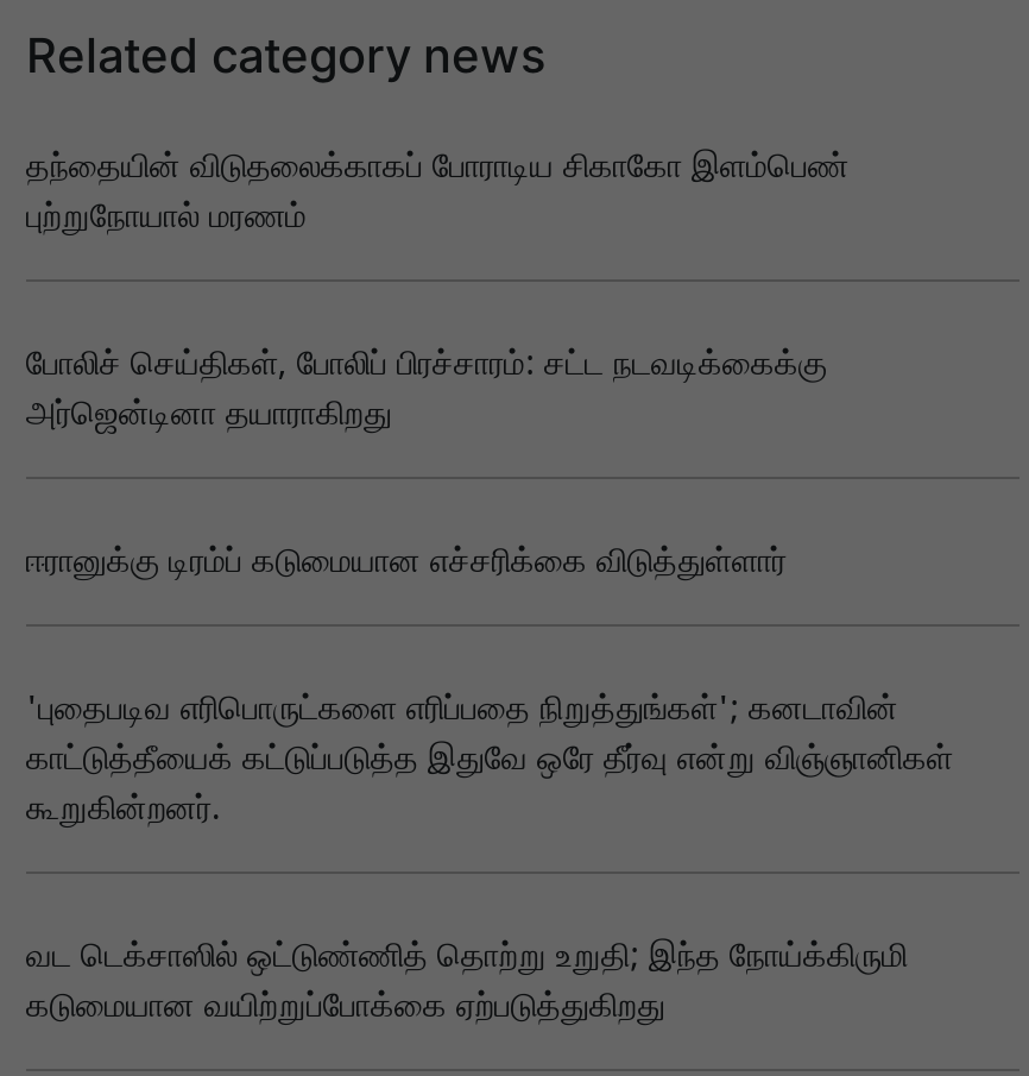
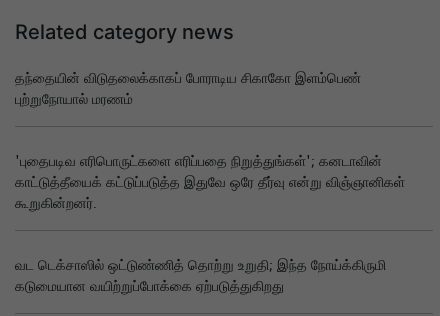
[26,339,827,586] போலிச் செய்திகள், போலிப் பிரச்சாரம்: சட்ட நடவடிக்கைக்கு | அர்ஜென்டினா தயாராகிறது | ஈரானுக்கு டிரம்ப் கடுமையான எச்சரிக்கை விடுத்துள்ளார் -> none

